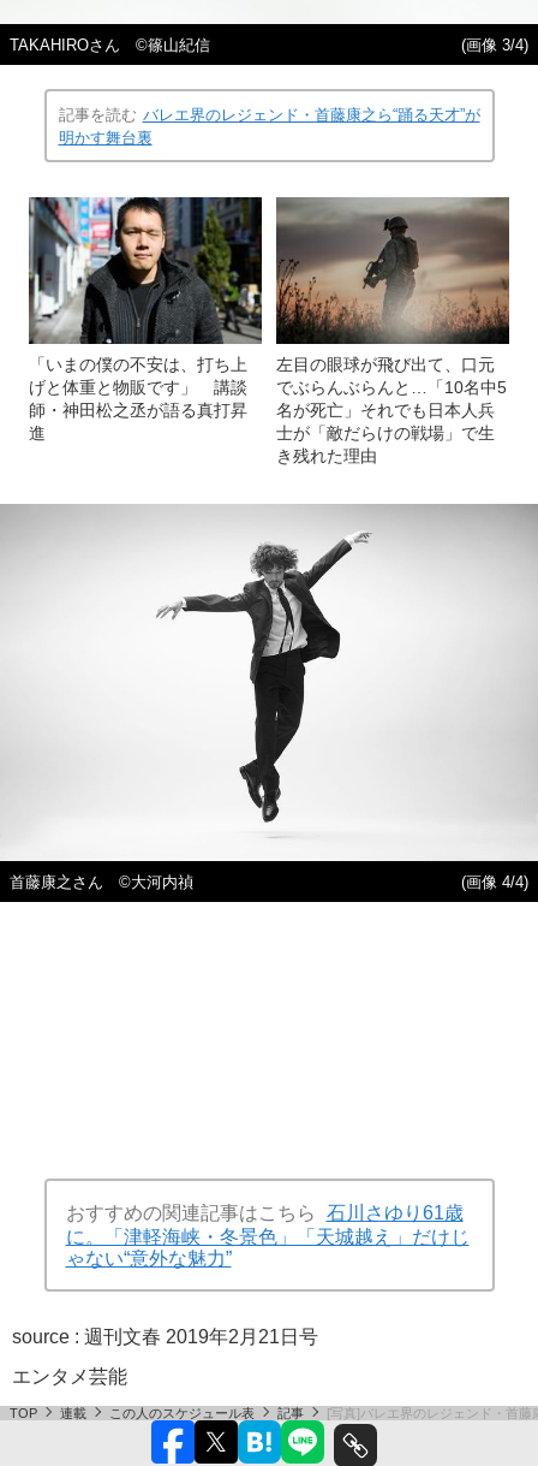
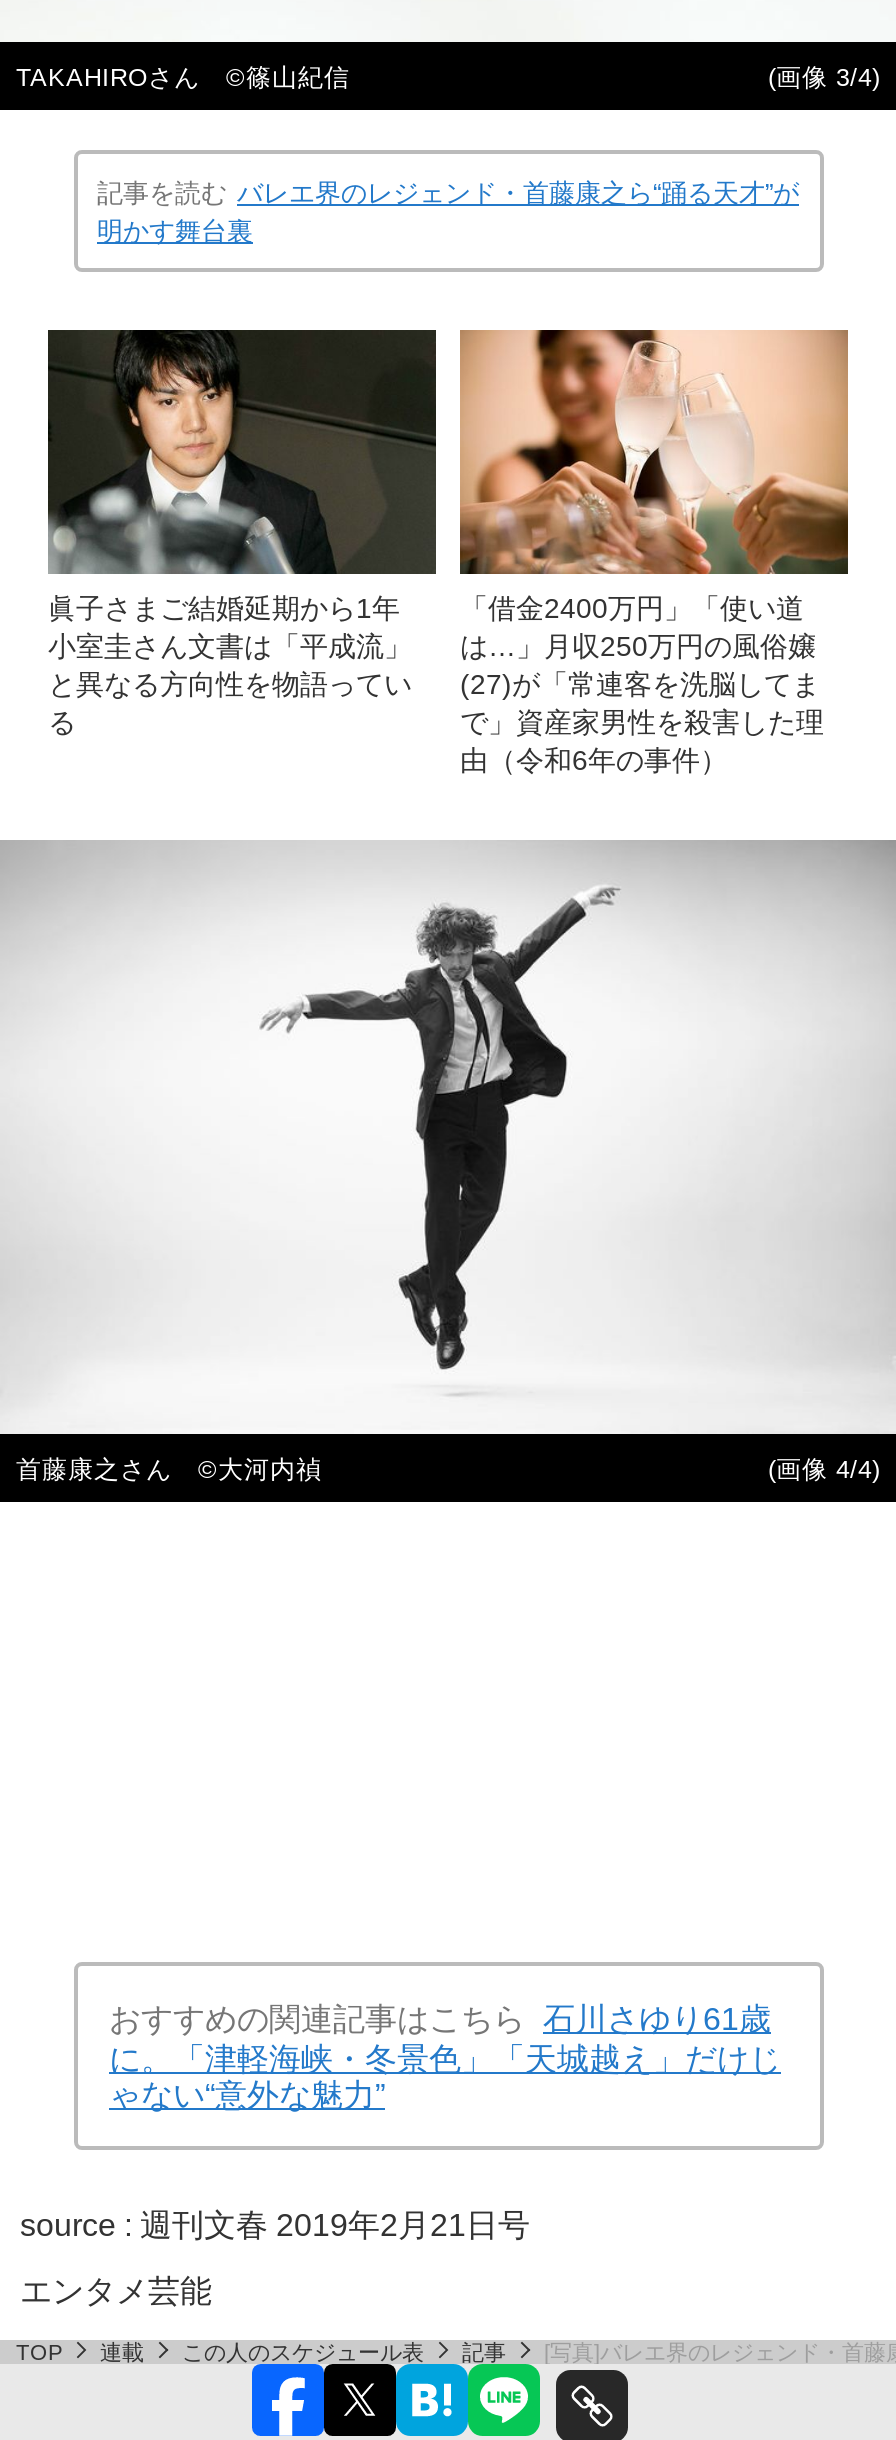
[29,196,262,442] [image] | 「いまの僕の不安は、打ち上 | げと体重と物販です」 講談 | 師・神田松之丞が語る真打昇 | 進 -> [48,328,436,737] [image] | 眞子さまご結婚延期から1年 | 小室圭さん文書は「平成流」 | と異なる方向性を物語ってい | る
[275,197,510,465] [image] | 左目の眼球が飛び出て、口元 | でぶらんぶらんと…「10名中5 | 名が死亡」それでも日本人兵 | 士が「敵だらけの戦場」で生 | き残れた理由 -> [458,330,850,775] [image] | 「借金2400万円」「使い道 | は…」月収250万円の風俗嬢 | (27)が「常連客を洗脳してま | で」資産家男性を殺害した理 | 由（令和6年の事件）

